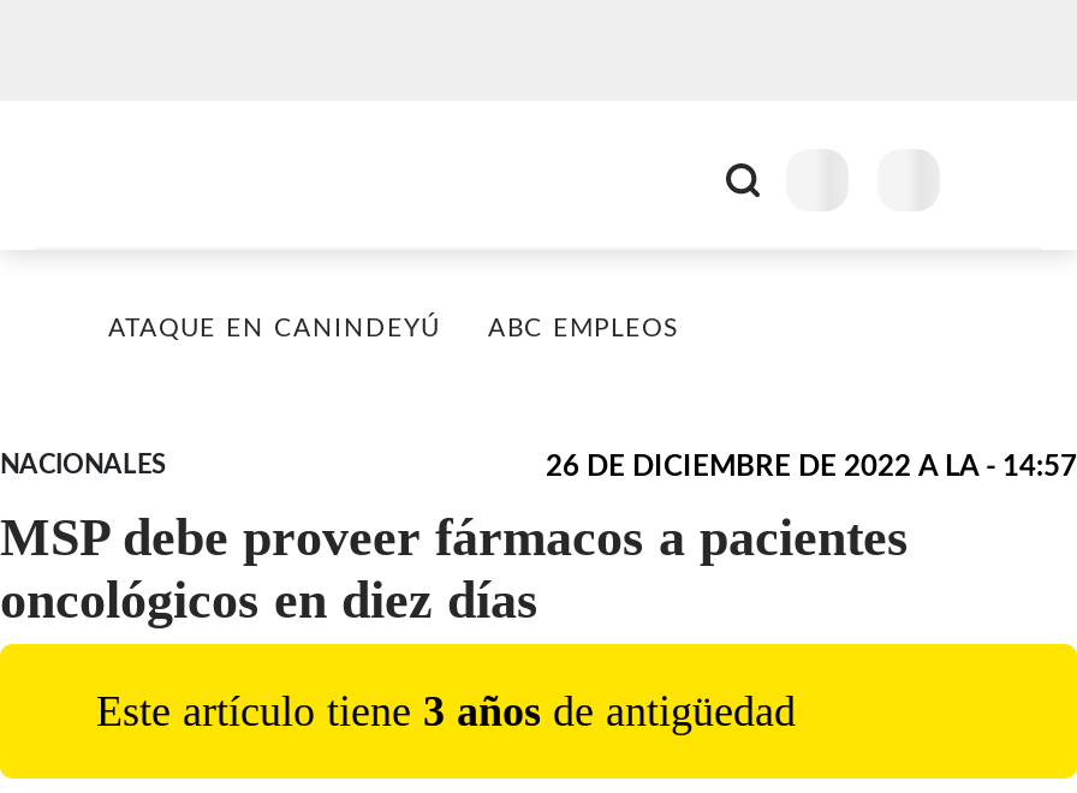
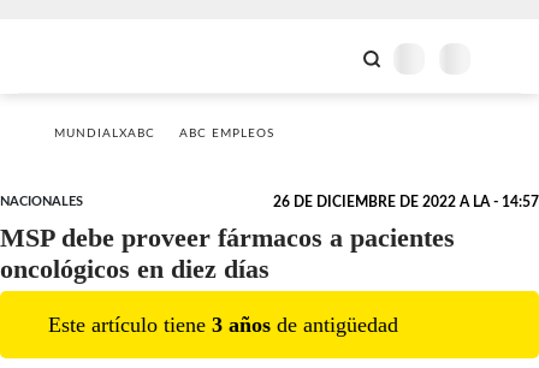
[108,317,440,341] ATAQUE EN CANINDEYÚ -> [54,127,155,140] MUNDIALXABC

